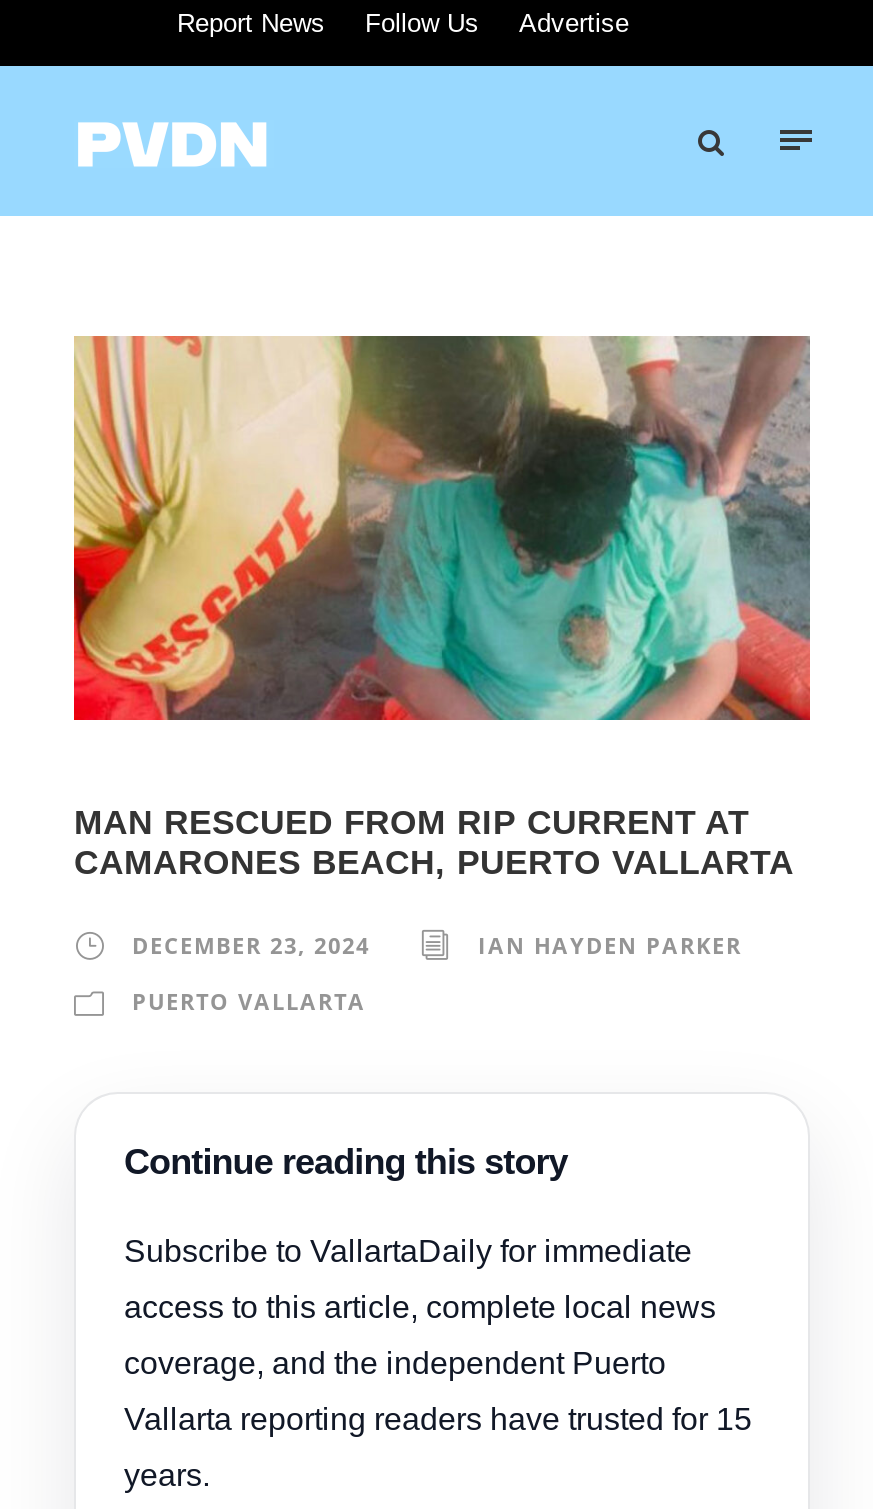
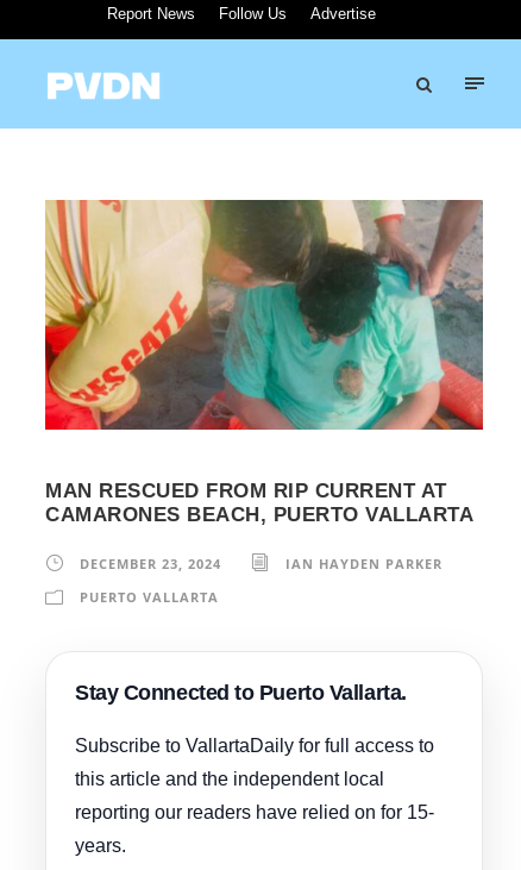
[124,1143,752,1437] Continue reading this story | Subscribe to VallartaDaily for immediate | access to this article, complete local news | coverage, and the independent Puerto | Vallarta reporting readers have trusted for 15 -> [75,680,434,822] Stay Connected to Puerto Vallarta. | Subscribe to VallartaDaily for full access to | this article and the independent local | reporting our readers have relied on for 15-

